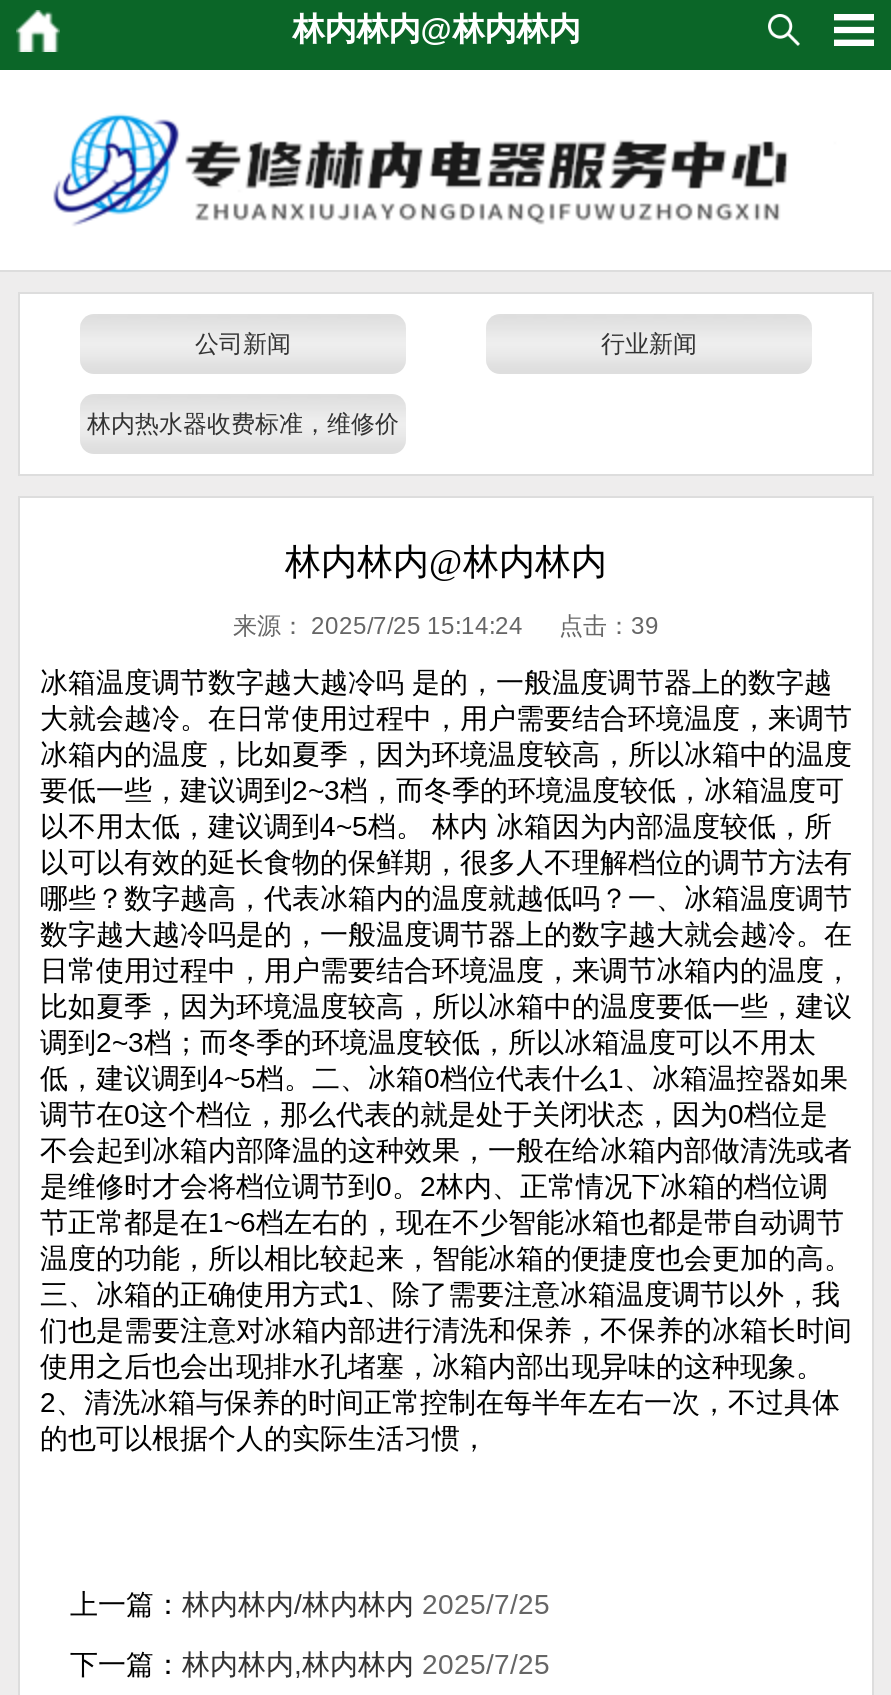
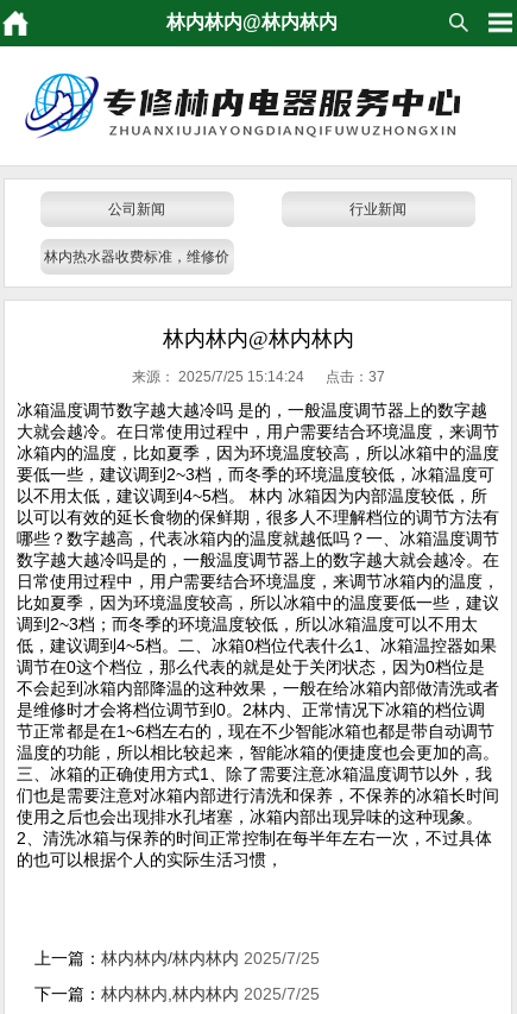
[233,612,659,640] 来源：2025/7/25 15:14:24 点击：39 -> [131,369,384,385] 来源：2025/7/25 15:14:24 点击：37

